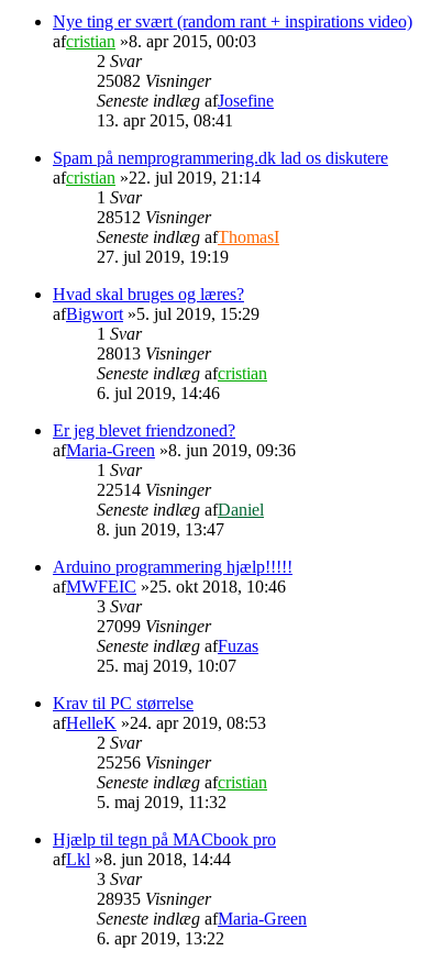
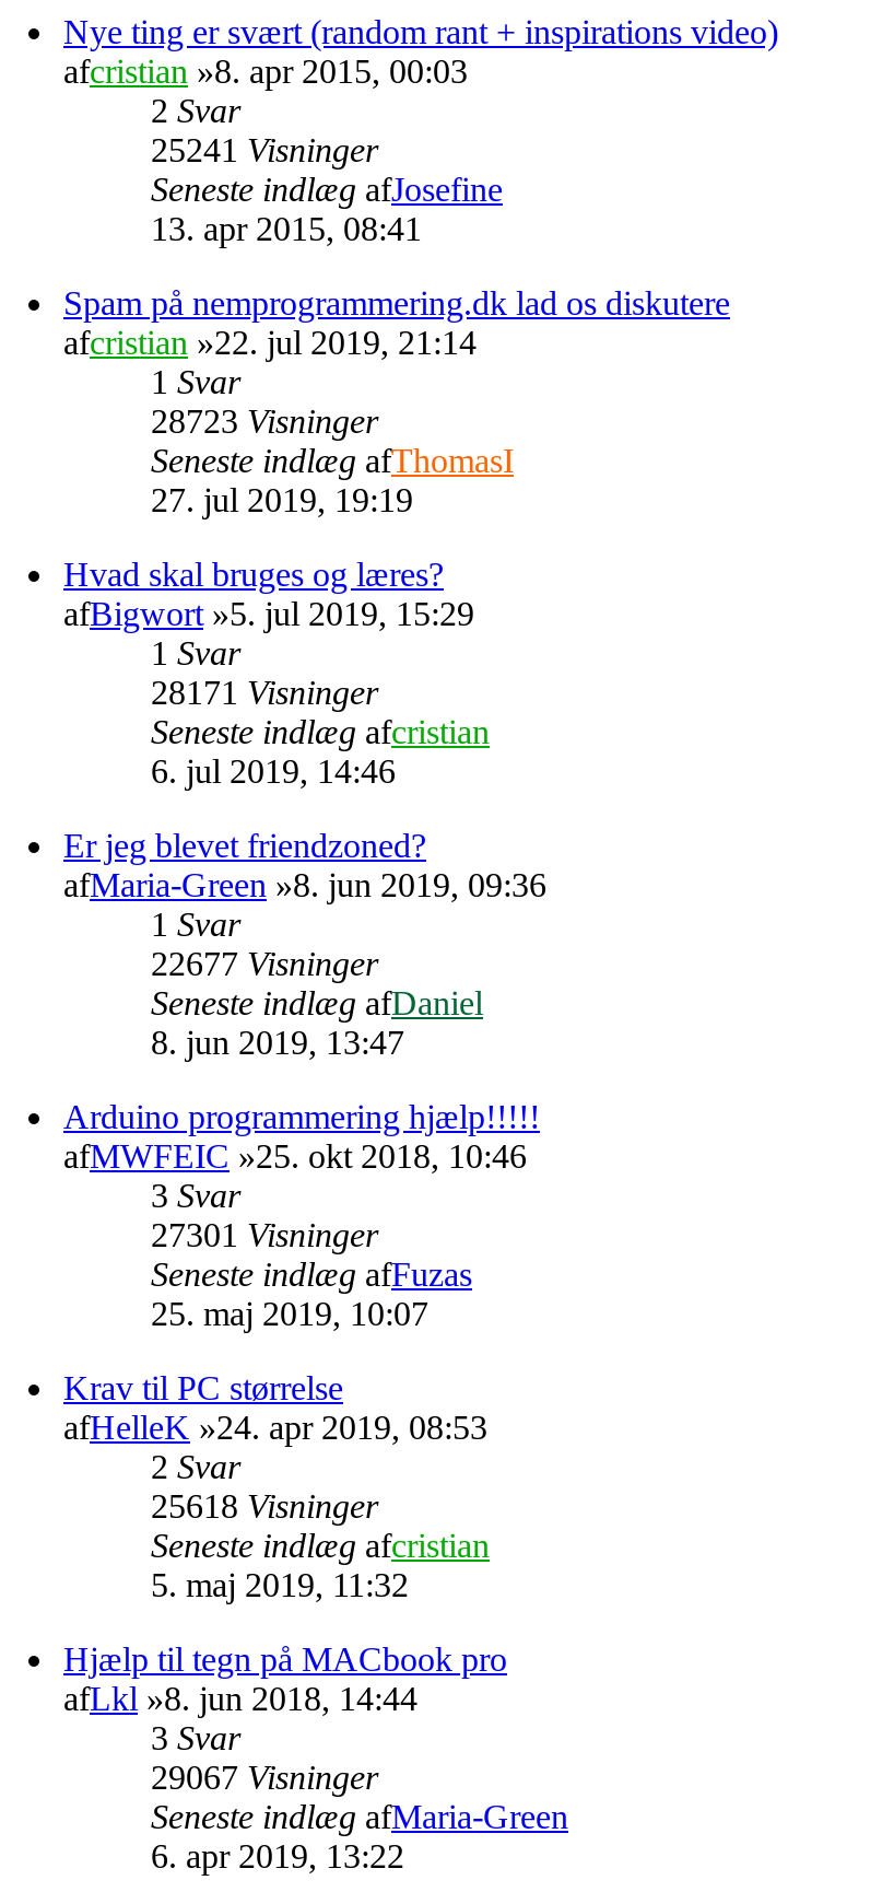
[97,71,211,90] 25082 Visninger -> [151,132,378,170] 25241 Visninger
[97,208,211,226] 28512 Visninger -> [151,404,378,441] 28723 Visninger
[97,344,211,363] 28013 Visninger -> [151,675,378,712] 28171 Visninger
[97,480,211,499] 22514 Visninger -> [151,946,378,983] 22677 Visninger
[97,617,211,635] 27099 Visninger -> [151,1217,378,1254] 27301 Visninger
[97,753,211,772] 25256 Visninger -> [151,1488,378,1526] 25618 Visninger
[97,889,211,908] 28935 Visninger -> [151,1760,378,1797] 29067 Visninger

